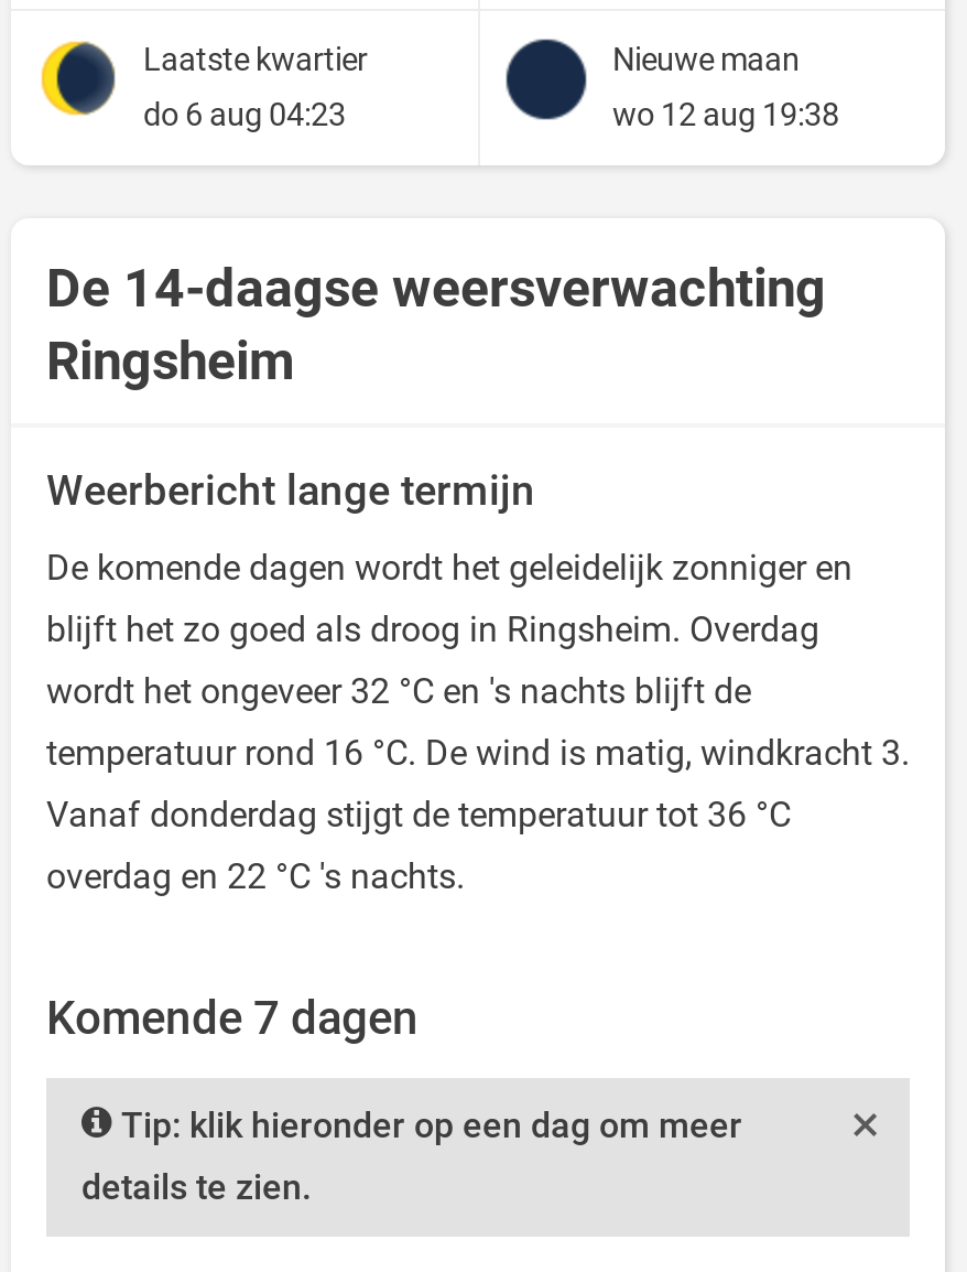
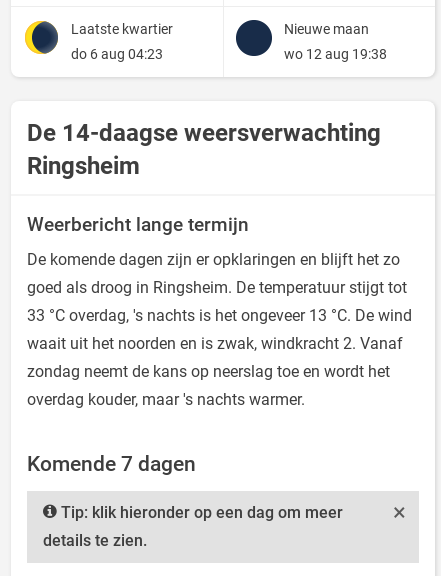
[46,547,852,589] De komende dagen wordt het geleidelijk zonniger en -> [27,250,400,269] De komende dagen zijn er opklaringen en blijft het zo
[46,609,819,651] blijft het zo goed als droog in Ringsheim. Overdag -> [27,278,407,297] goed als droog in Ringsheim. De temperatuur stijgt tot
[46,671,751,713] wordt het ongeveer 32 °C en 's nachts blijft de -> [27,306,412,325] 33 °C overdag, 's nachts is het ongeveer 13 °C. De wind
[46,733,910,774] temperatuur rond 16 °C. De wind is matig, windkracht 3. -> [27,334,403,353] waait uit het noorden en is zwak, windkracht 2. Vanaf
[46,794,791,836] Vanaf donderdag stijgt de temperatuur tot 36 °C -> [27,362,390,381] zondag neemt de kans op neerslag toe en wordt het
[46,856,465,898] overdag en 22 °C 's nachts. -> [27,390,305,409] overdag kouder, maar 's nachts warmer.

